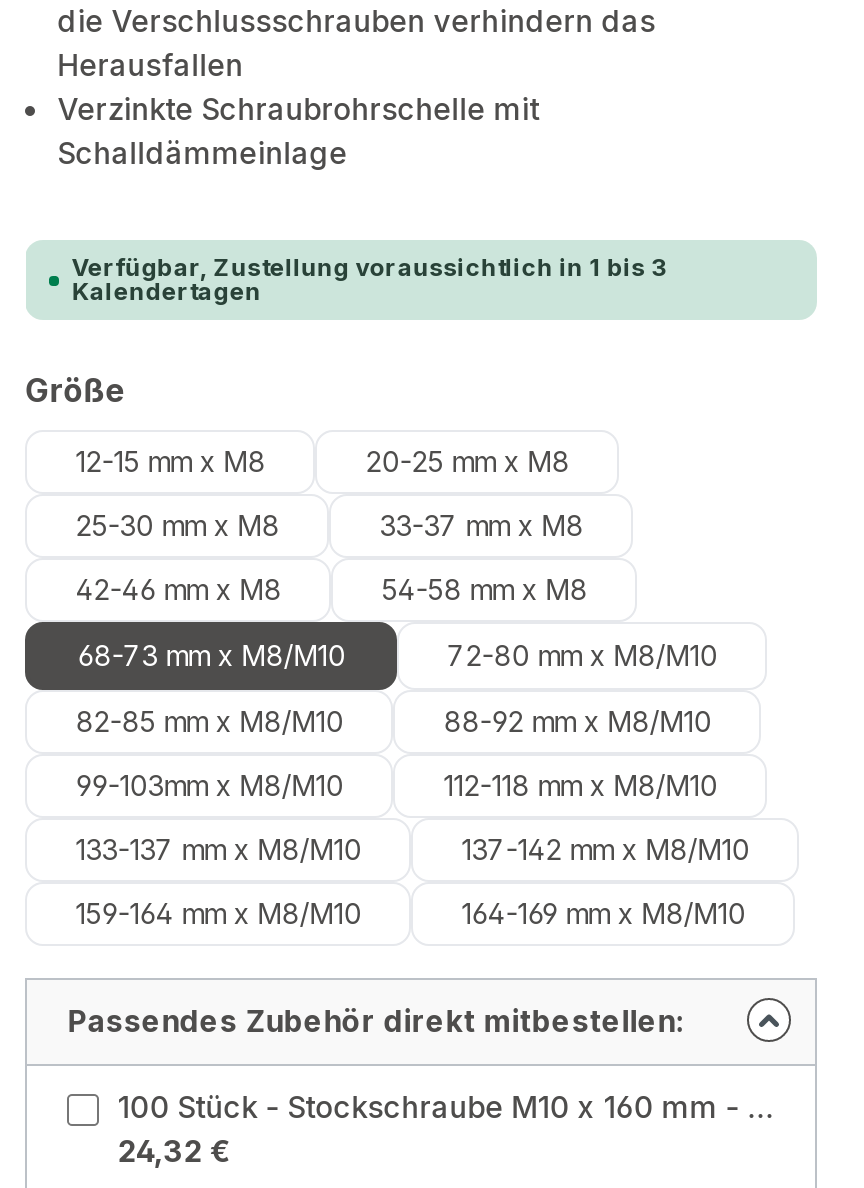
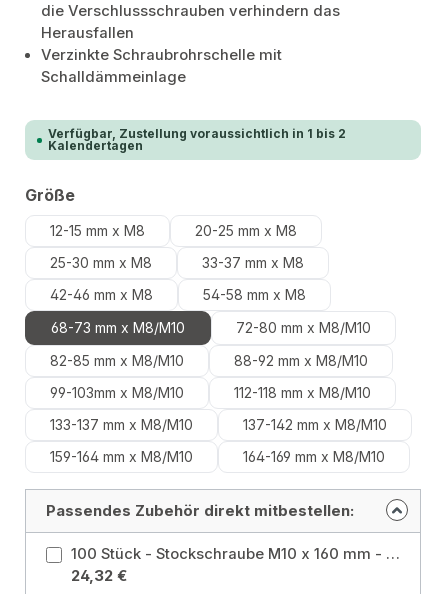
[71,252,665,282] Verfügbar, Zustellung voraussichtlich in 1 bis 3 -> [48,126,346,141] Verfügbar, Zustellung voraussichtlich in 1 bis 2

